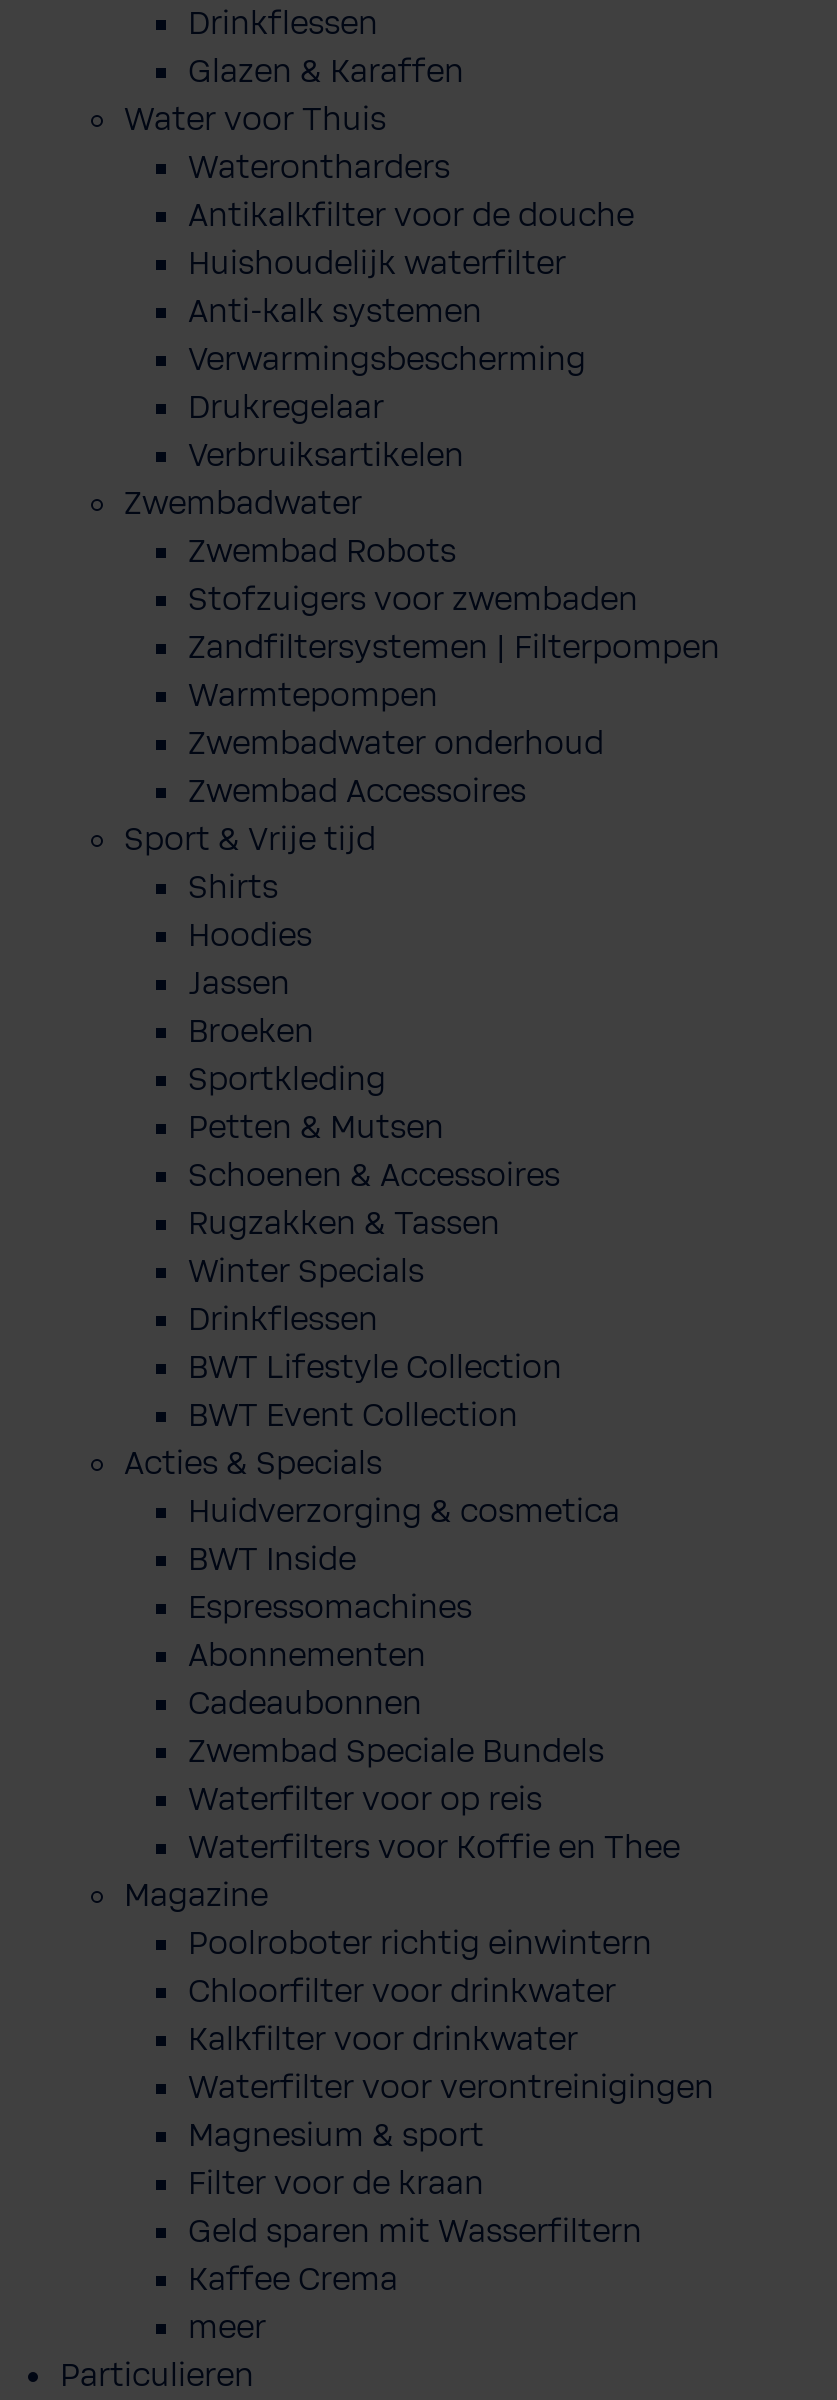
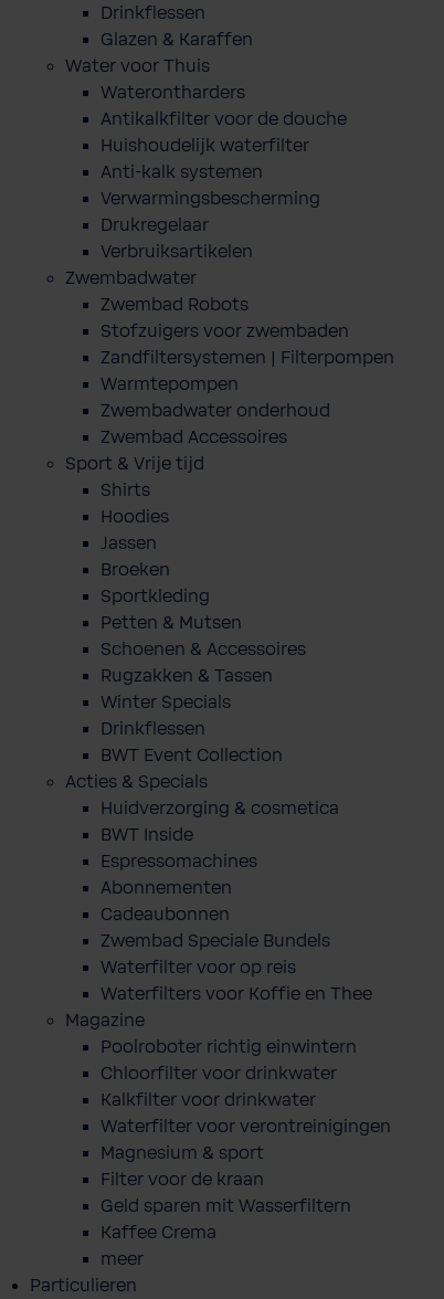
[188,1350,562,1386] BWT Lifestyle Collection -> none

